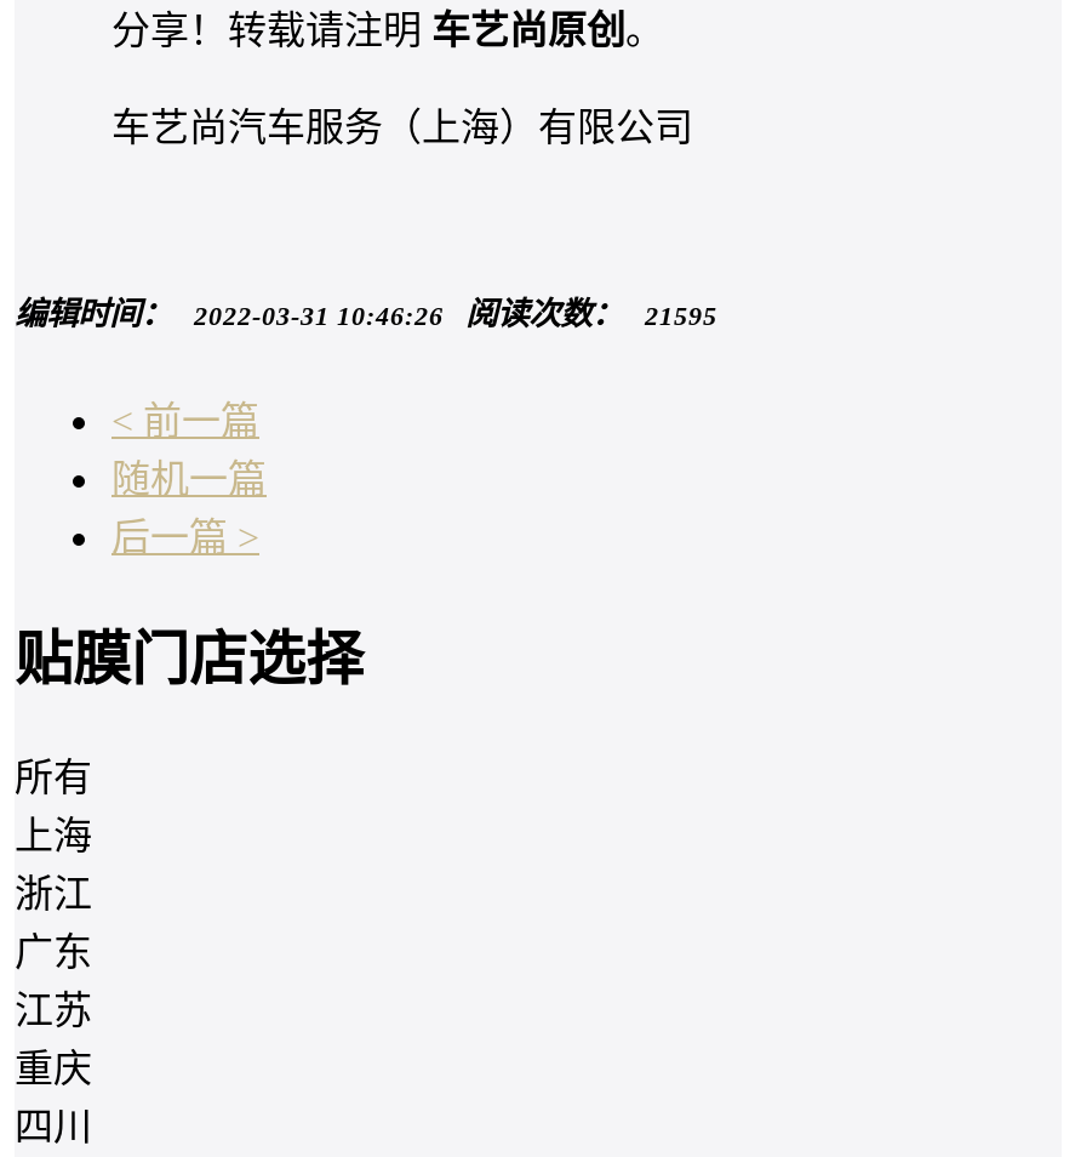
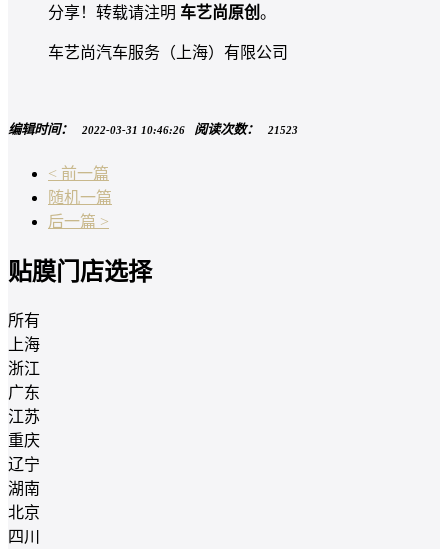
[15,297,717,333] 编辑时间：2022-03-31 10:46:26阅读次数：21595 -> [8,122,298,137] 编辑时间：2022-03-31 10:46:26阅读次数：21523
none -> [8,456,40,521] 辽宁 | 湖南 | 北京

